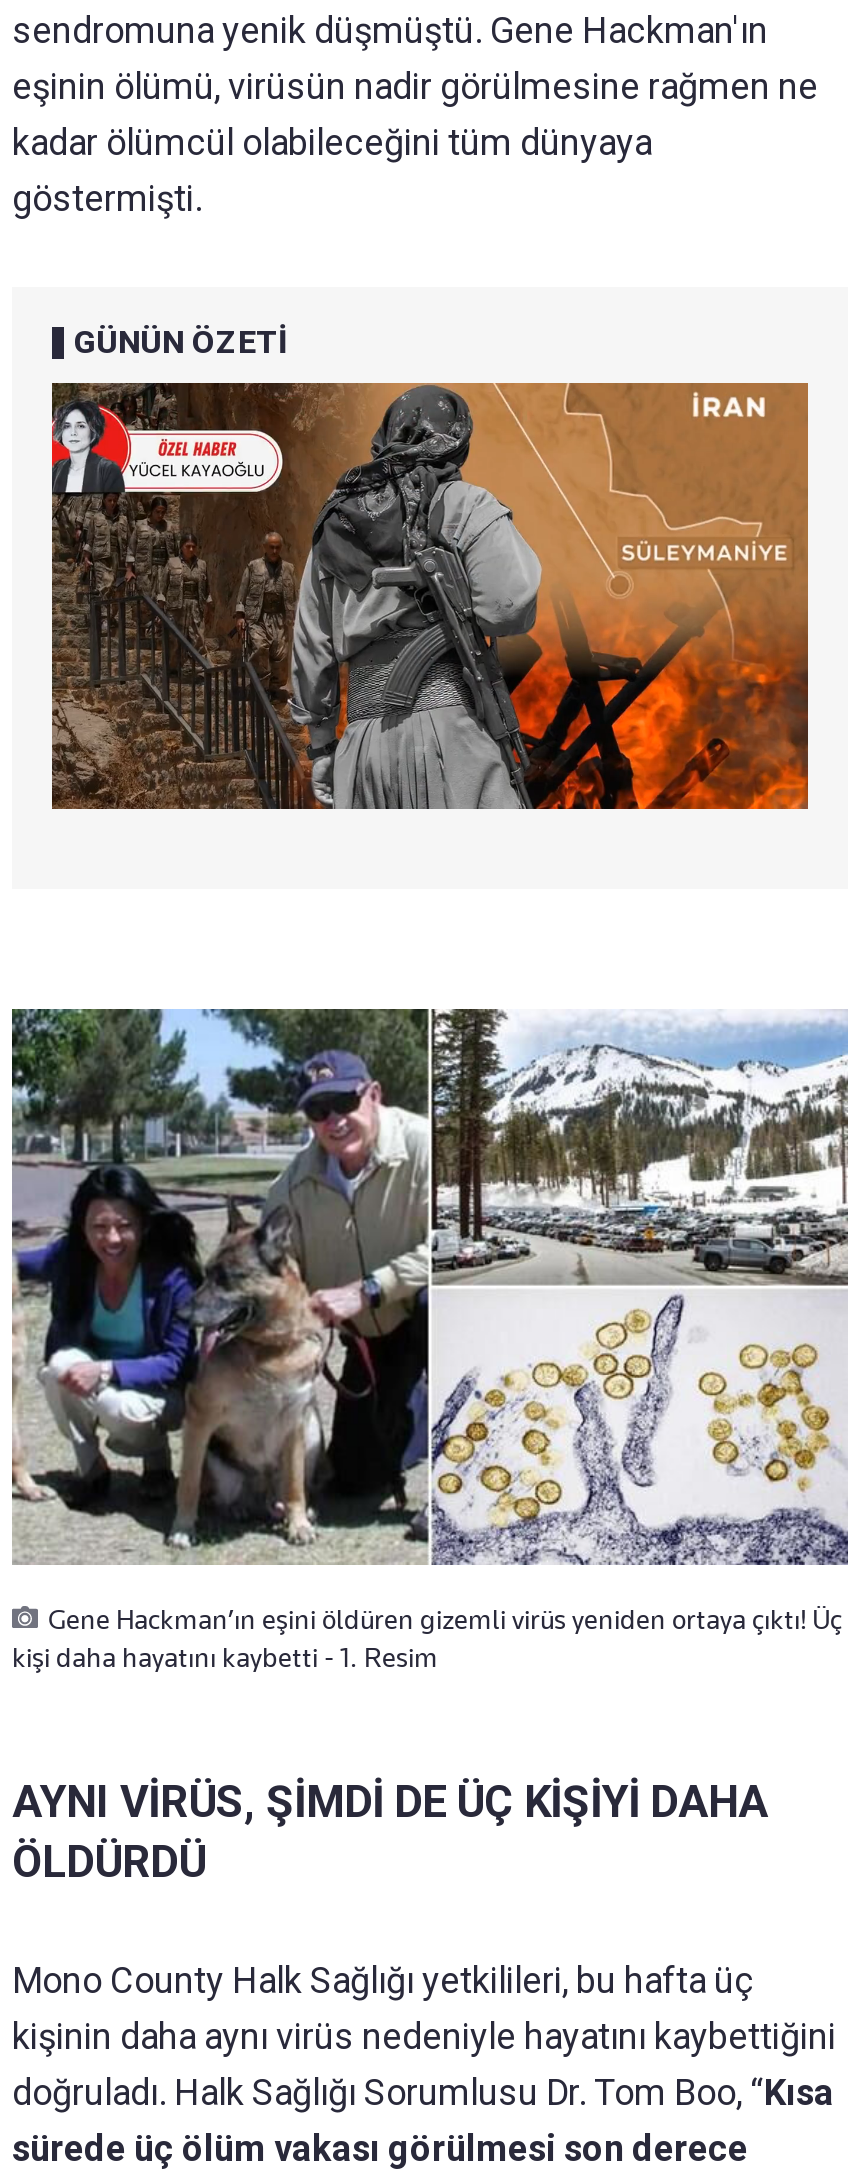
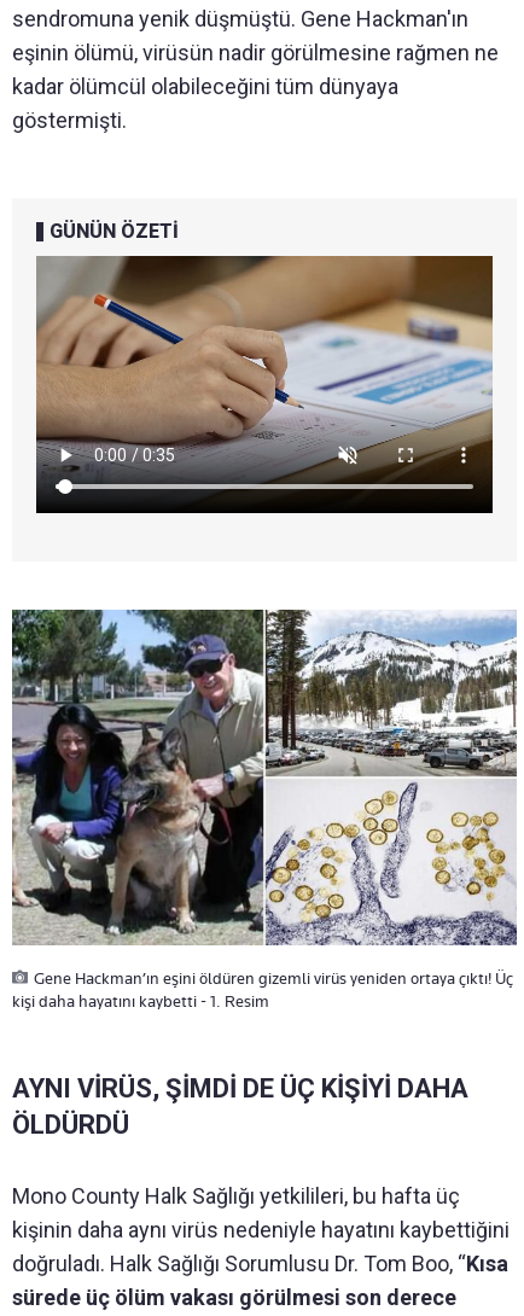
moved [74,323,288,361] -> [50,220,179,243]: GÜNÜN ÖZETİ
[50,381,810,811] [image] -> [36,255,494,514] [image]

